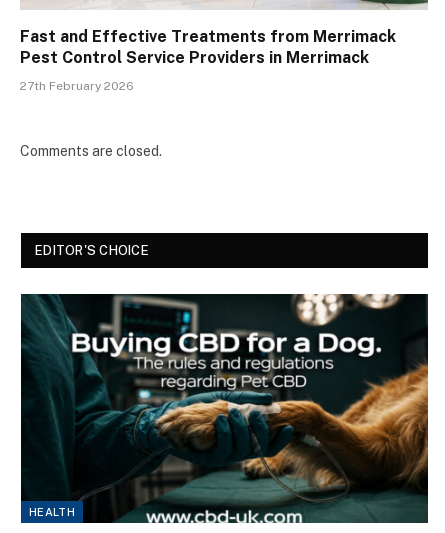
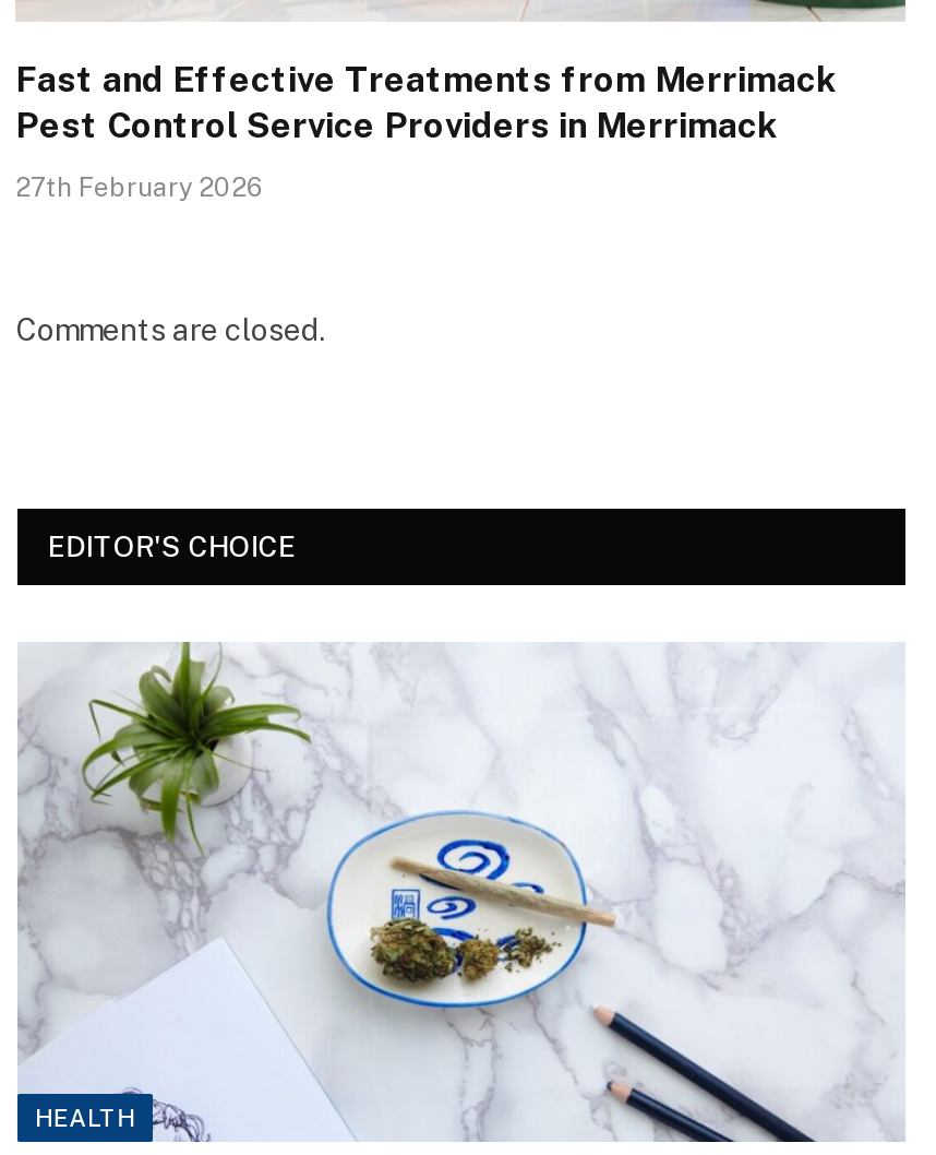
[20,293,429,524] [image] -> [17,642,905,1142] [image]

